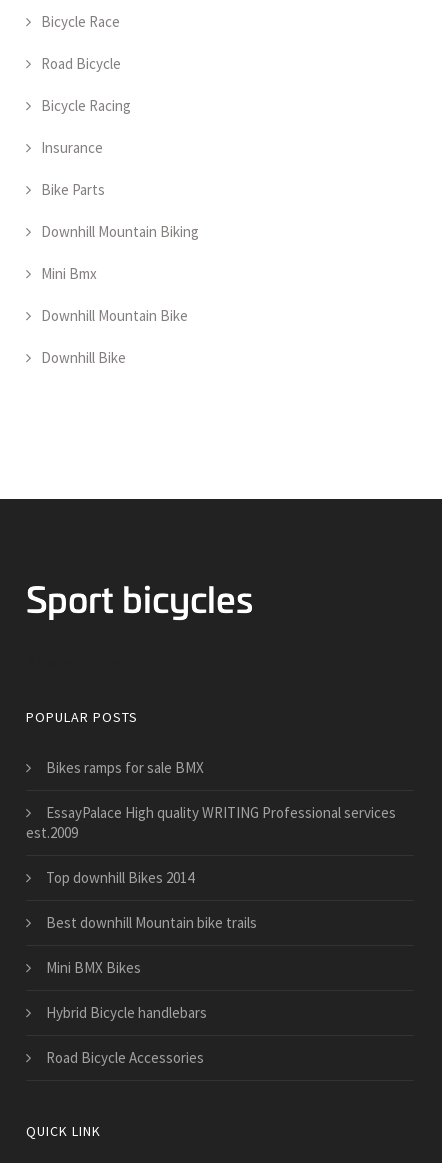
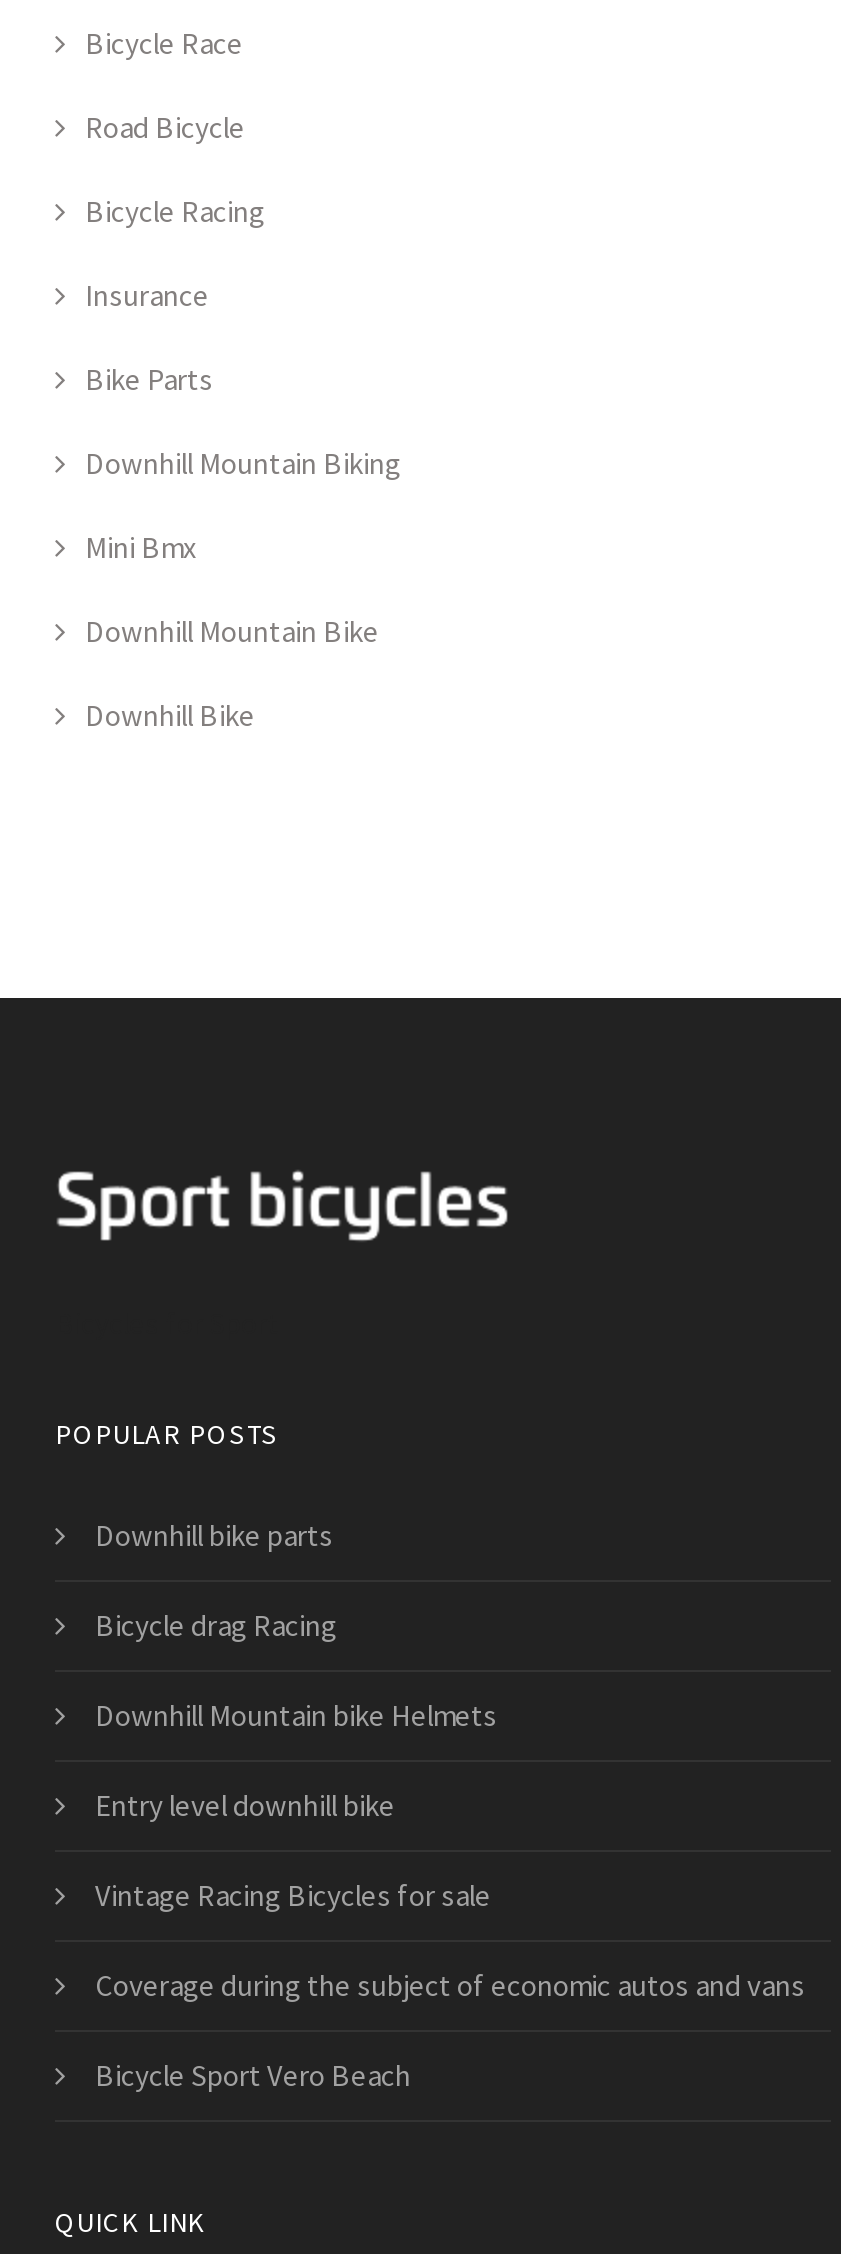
[46,758,204,777] Bikes ramps for sale BMX -> [95,1517,333,1555] Downhill bike parts
[26,803,396,842] EssayPalace High quality WRITING Professional services | est.2009 -> [95,1607,337,1645] Bicycle drag Racing
[46,868,194,887] Top downhill Bikes 2014 -> [95,1697,497,1735] Downhill Mountain bike Helmets
[46,913,257,932] Best downhill Mountain bike trails -> [95,1787,395,1825] Entry level downhill bike
[46,958,141,977] Mini BMX Bikes -> [95,1877,491,1915] Vintage Racing Bicycles for sale
[46,1003,207,1022] Hybrid Bicycle handlebars -> [95,1967,805,2005] Coverage during the subject of economic autos and vans
[46,1048,204,1067] Road Bicycle Accessories -> [95,2057,411,2095] Bicycle Sport Vero Beach

